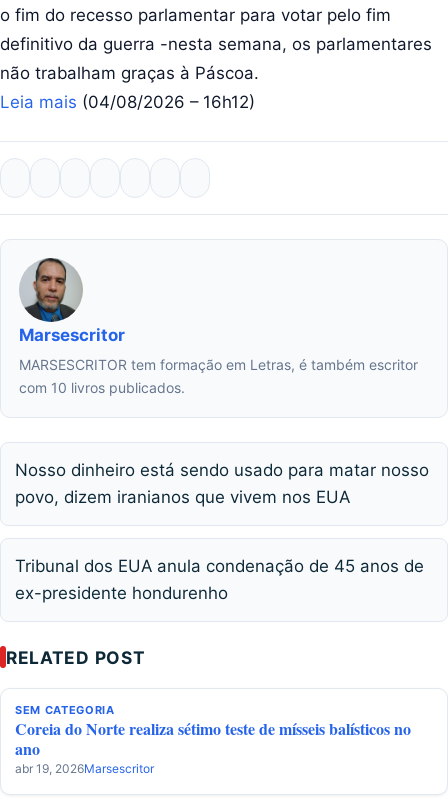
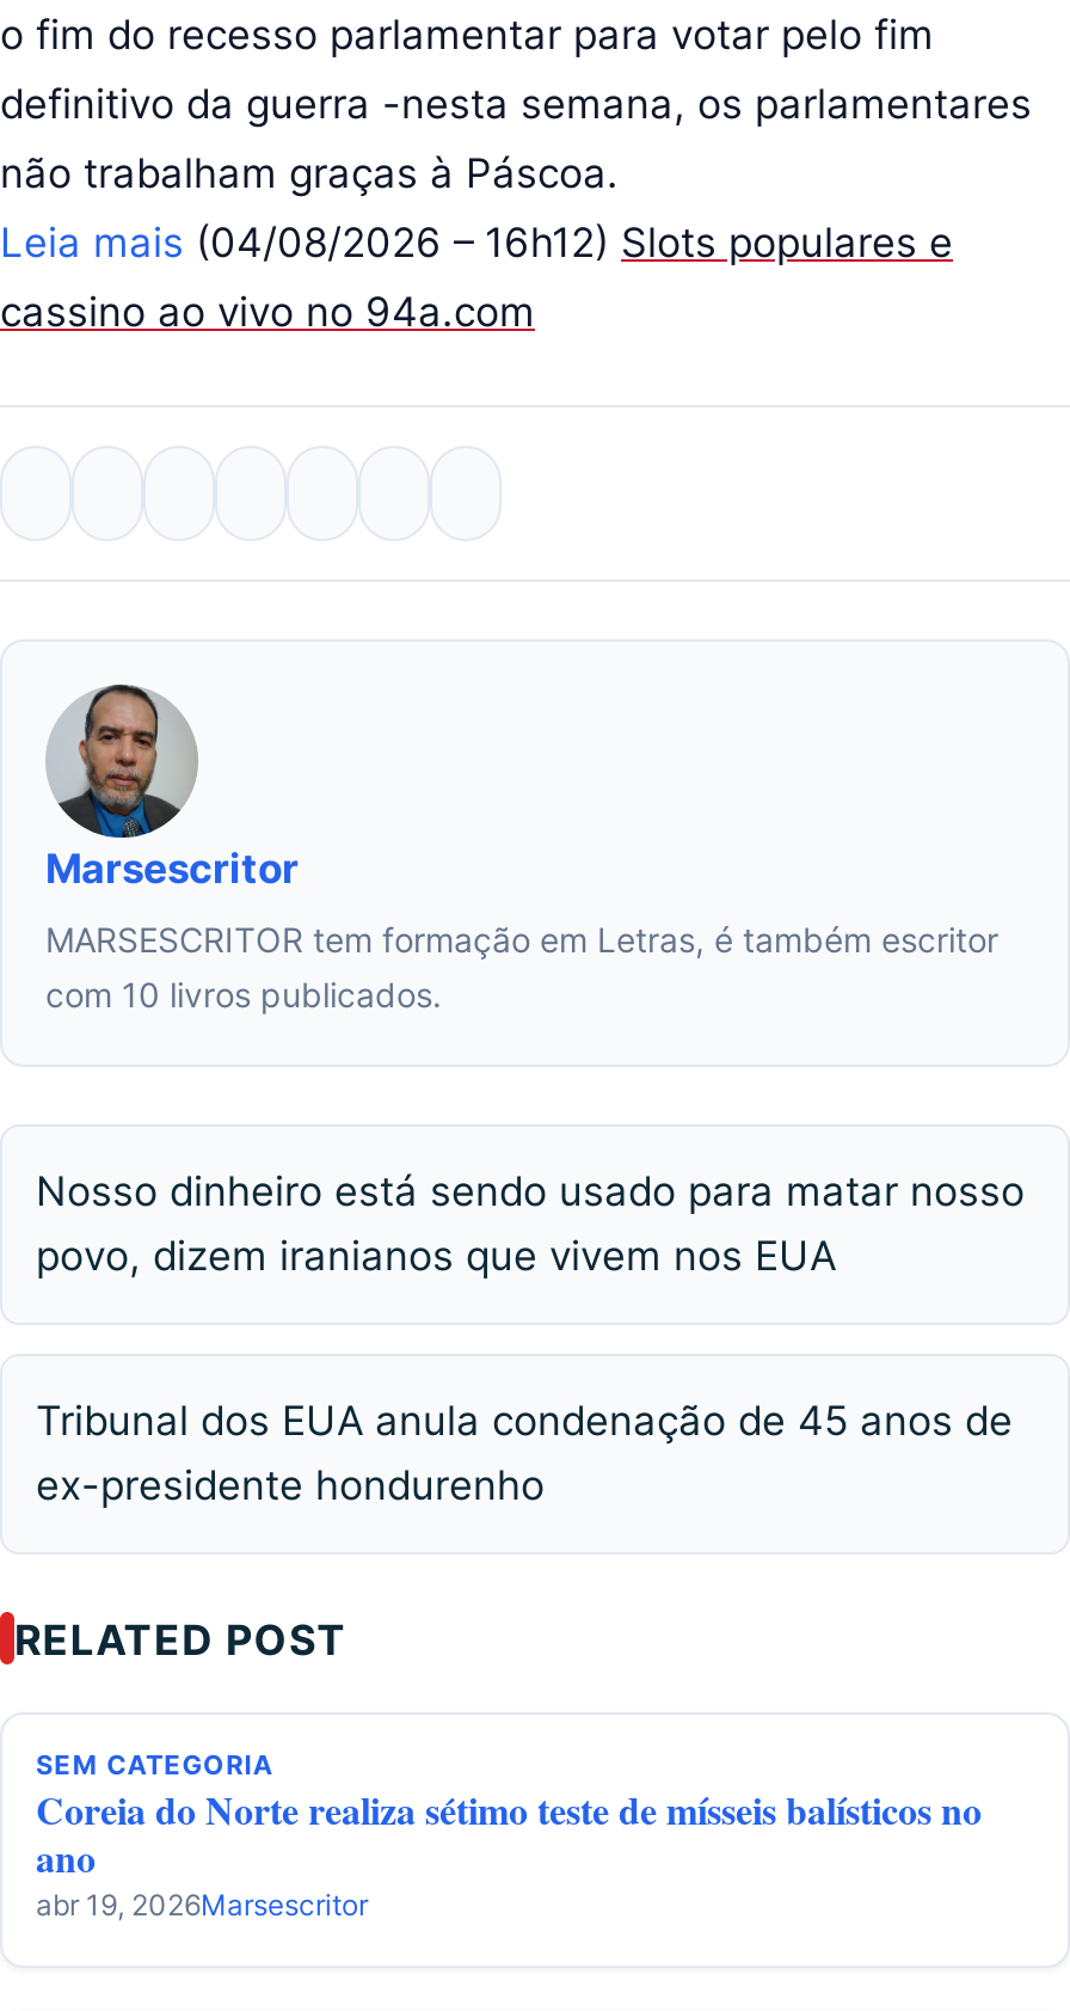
[0,92,255,112] Leia mais (04/08/2026 – 16h12) -> [0,219,953,336] Leia mais (04/08/2026 – 16h12) Slots populares e | cassino ao vivo no 94a.com

